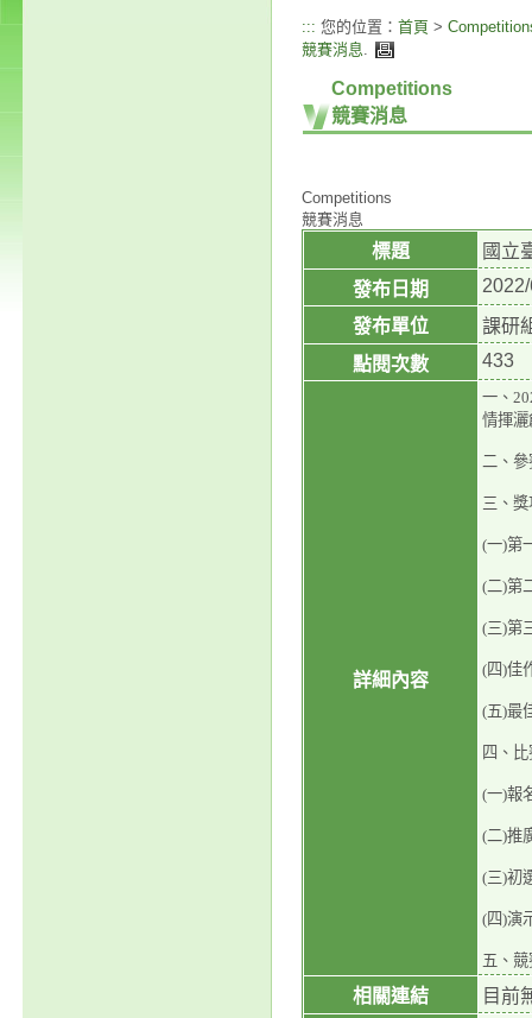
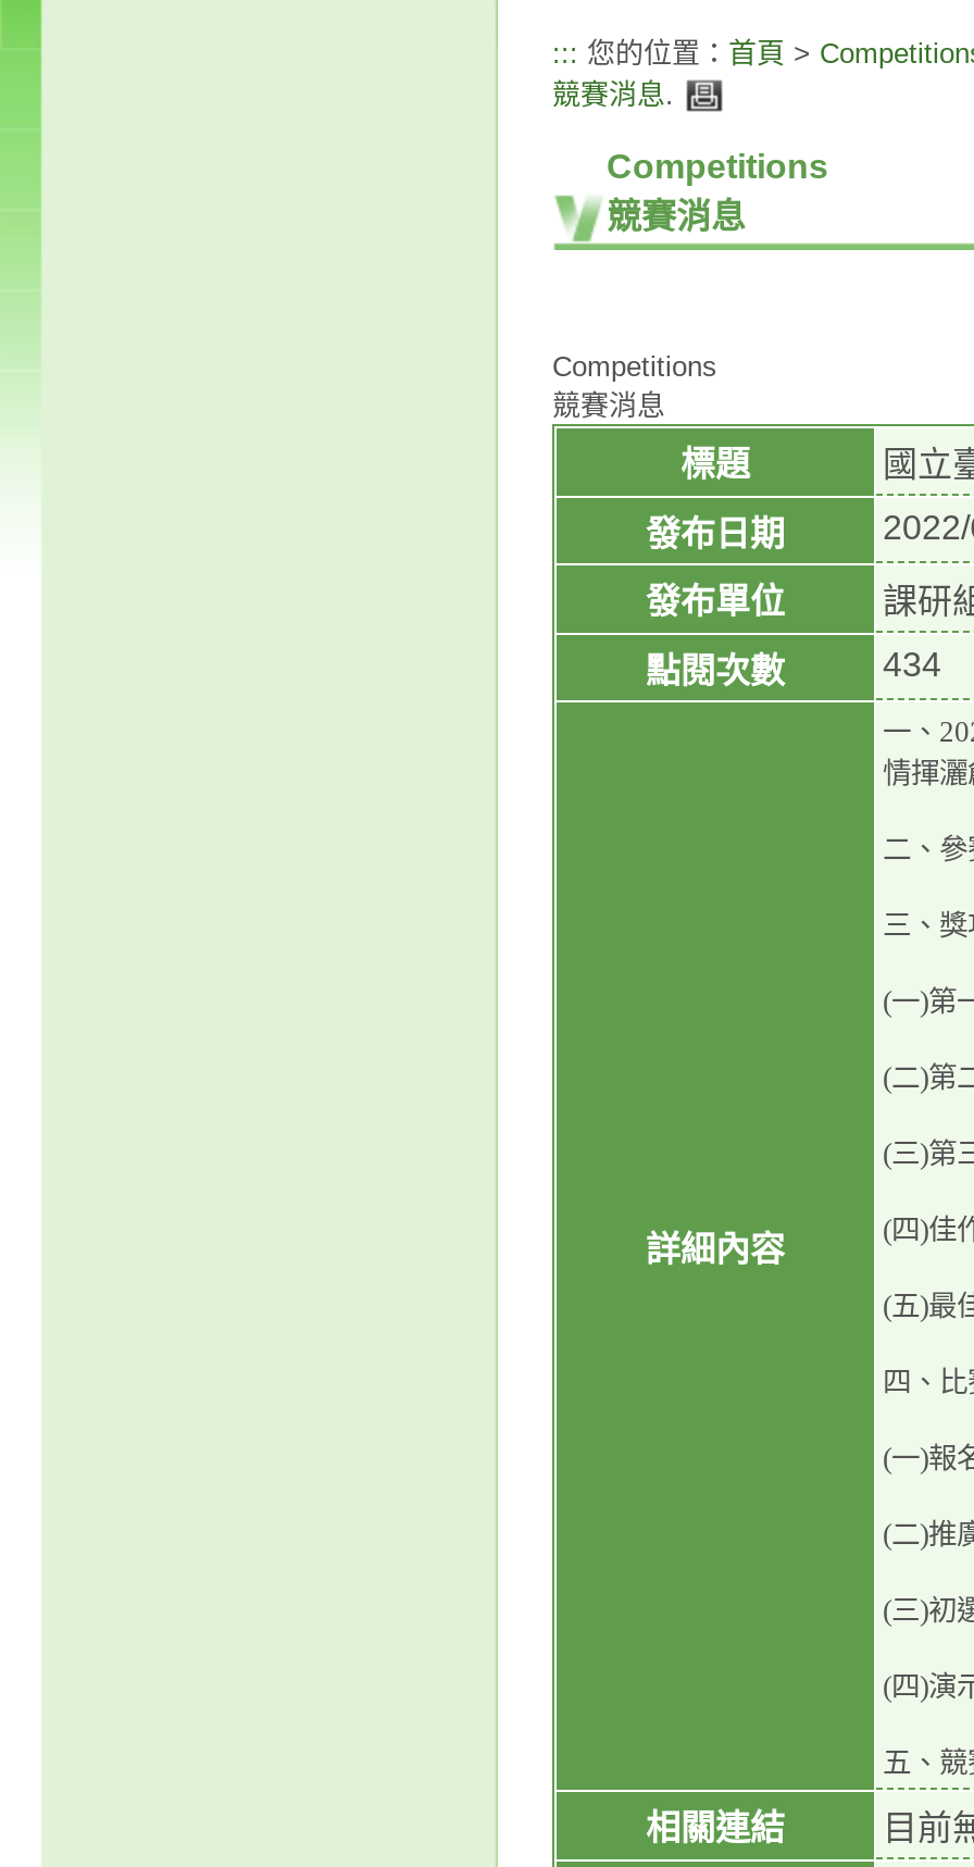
[482,351,514,371] 433 -> [883,646,941,683] 434

